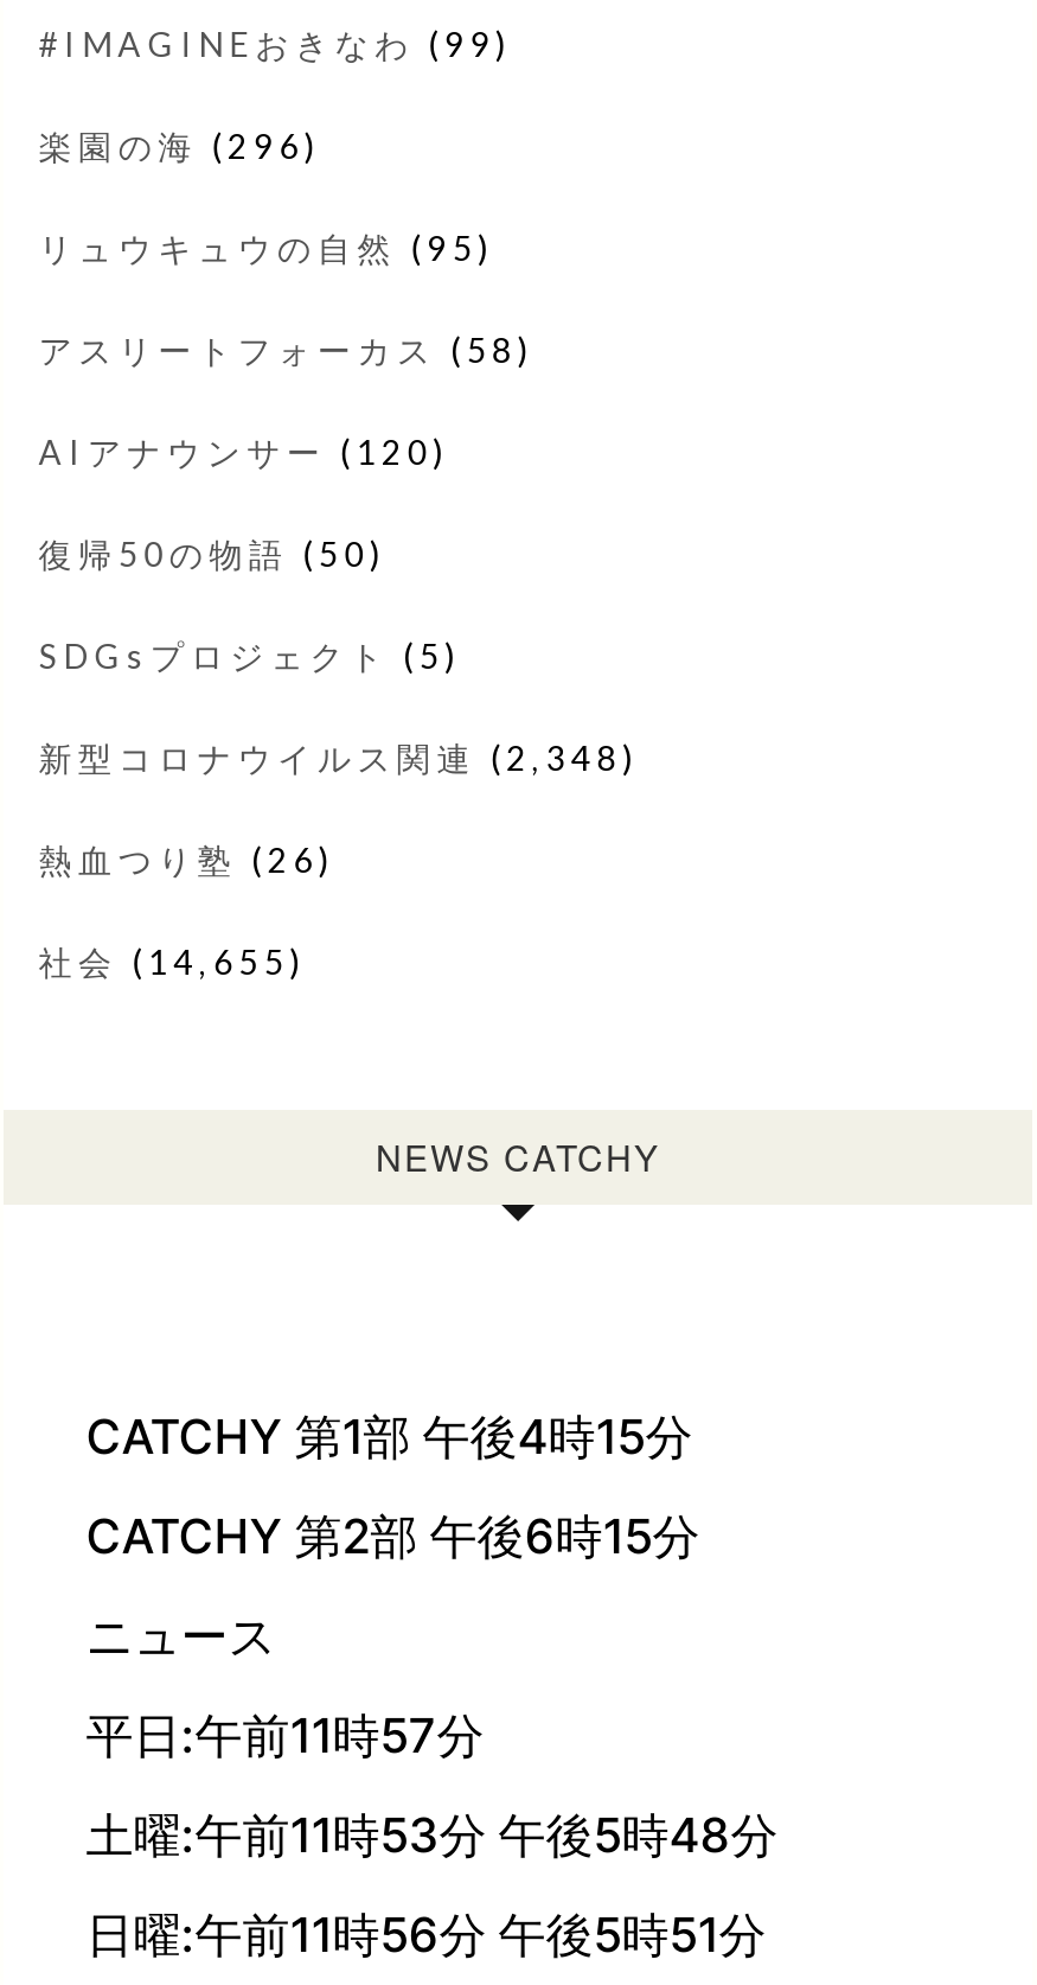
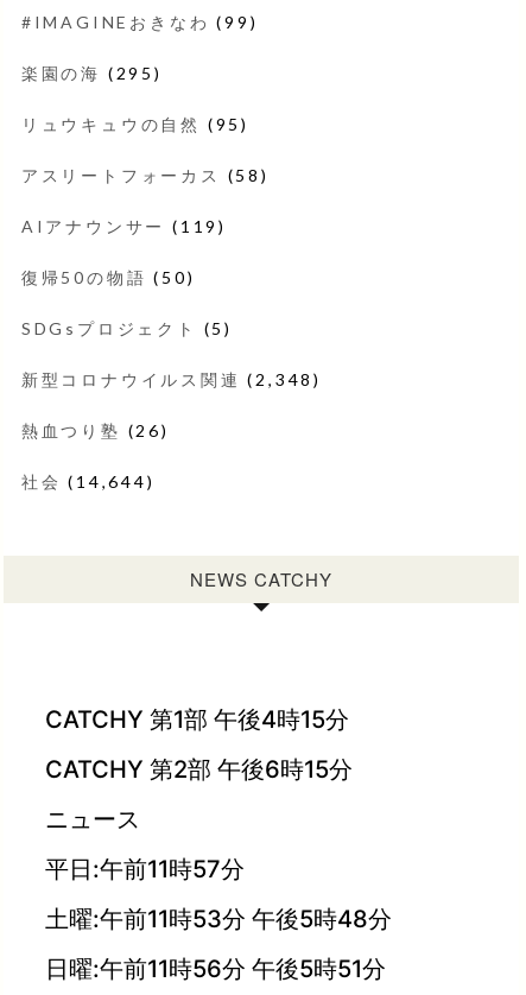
[38,125,320,166] 楽園の海(296) -> [21,63,162,83] 楽園の海(295)
[38,431,449,472] AIアナウンサー(120) -> [21,216,227,236] AIアナウンサー(119)
[38,941,306,982] 社会(14,655) -> [21,471,155,491] 社会(14,644)

